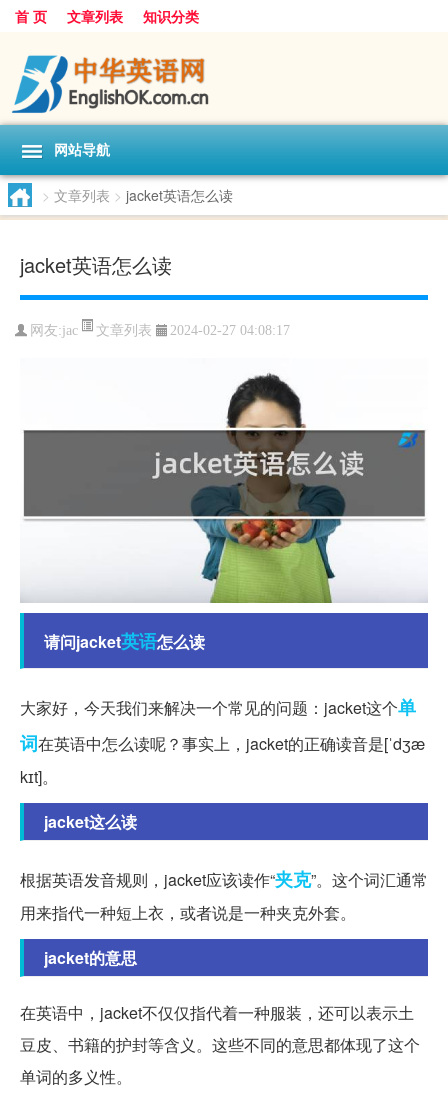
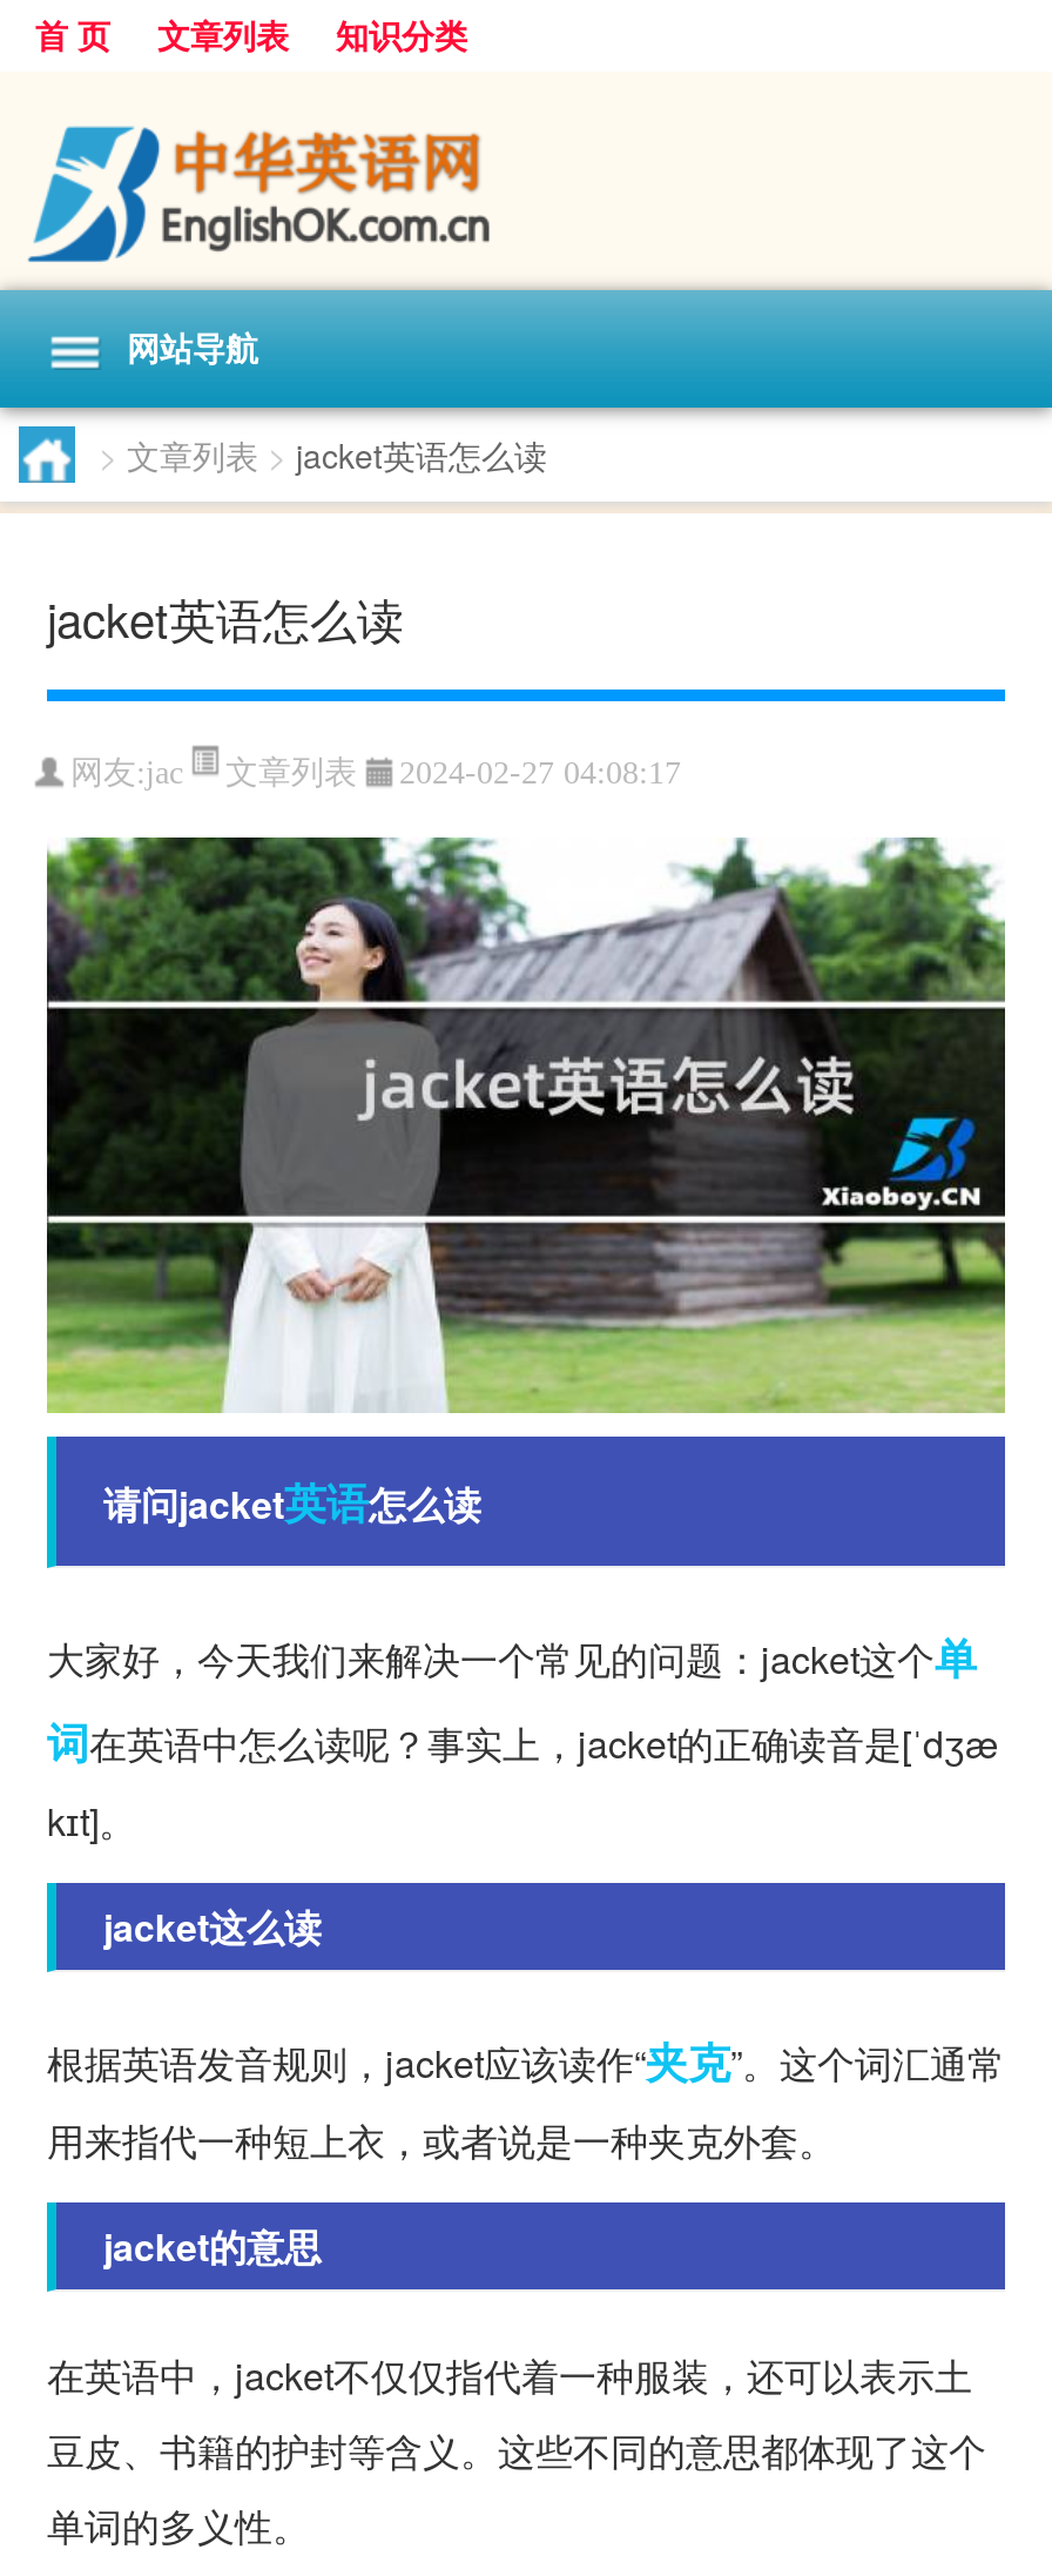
[20,358,428,603] [image] -> [45,835,1007,1413] [image]

